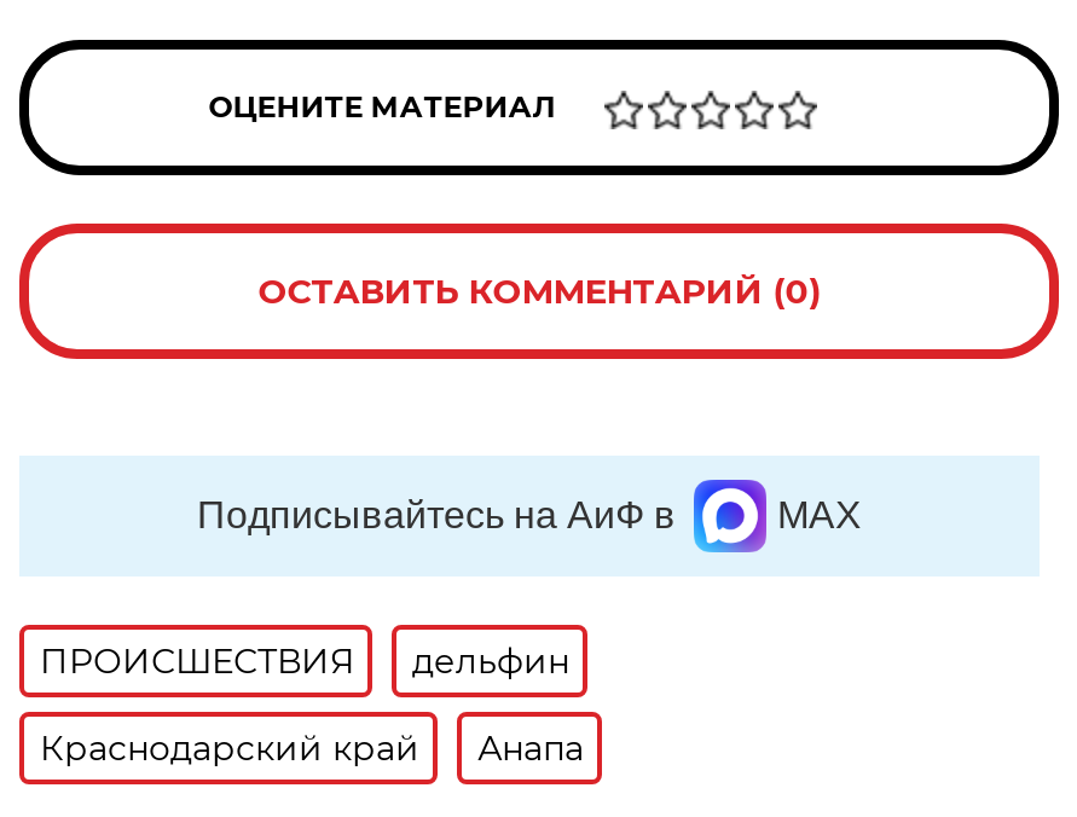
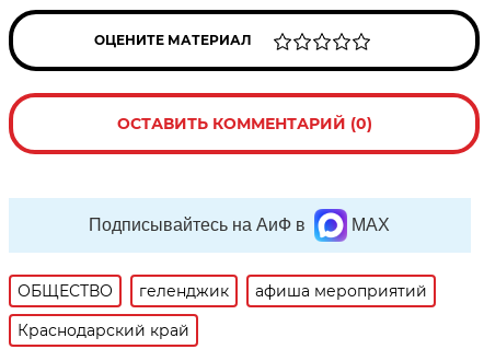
[40,639,569,683] ПРОИСШЕСТВИЯ | дельфин -> [18,281,427,301] ОБЩЕСТВО | геленджик | афиша мероприятий
[477,726,584,770] Анапа -> none

